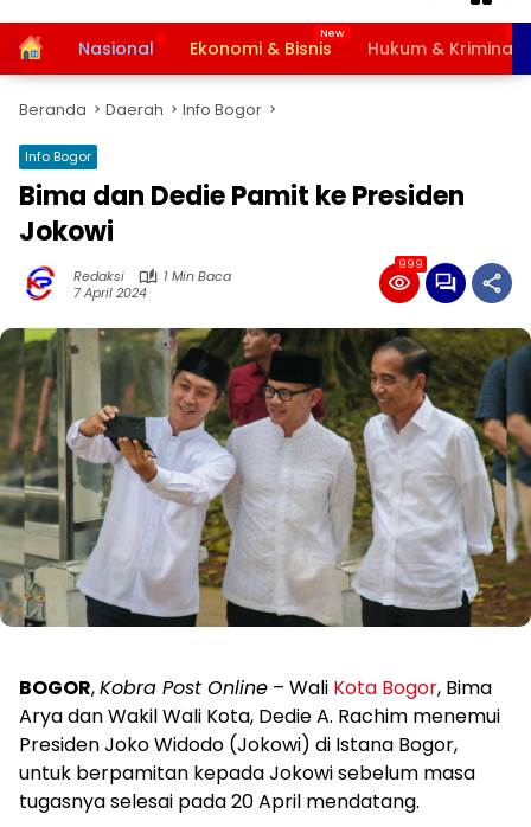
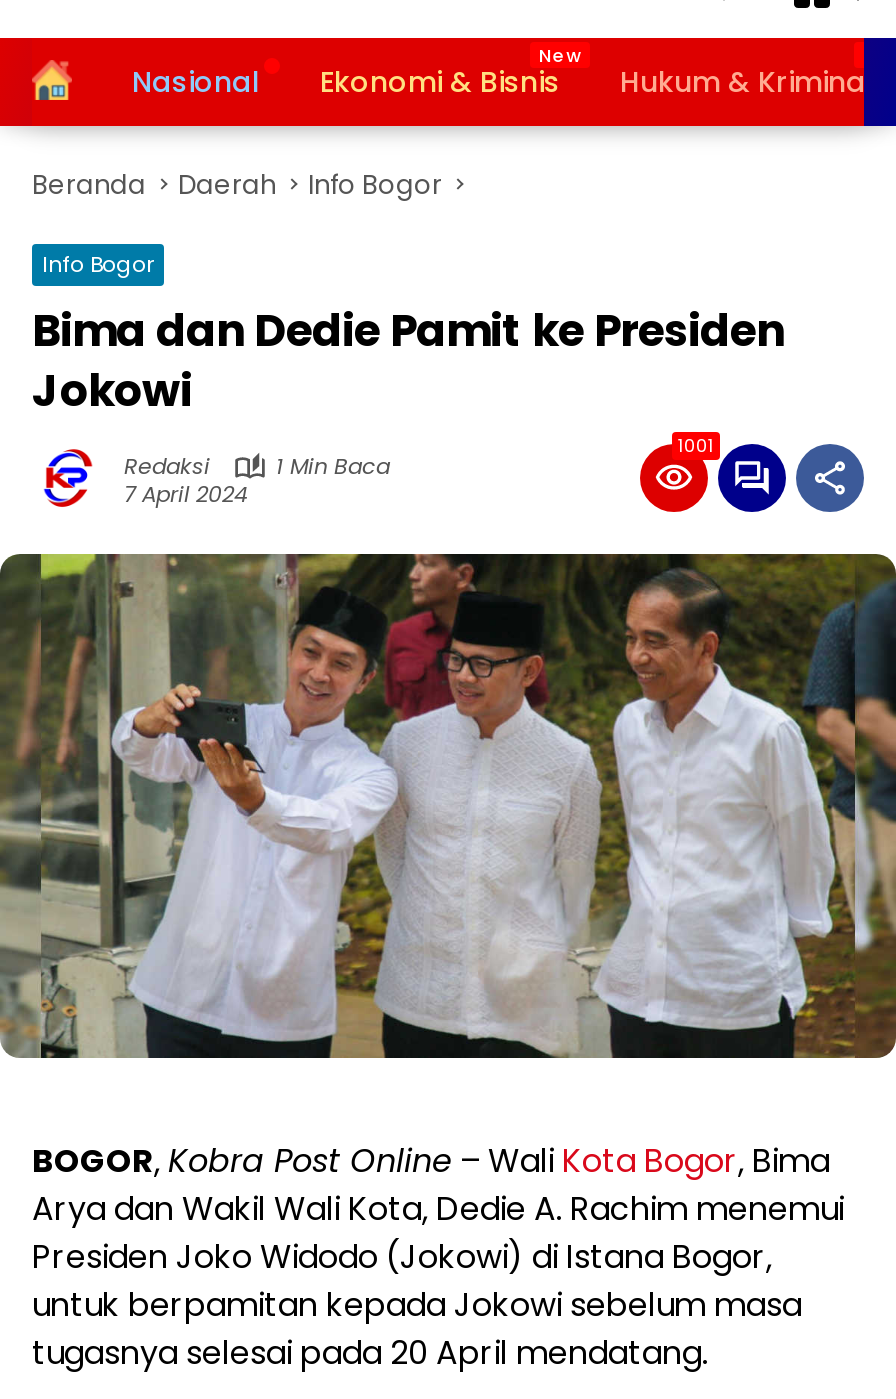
[398,257,423,271] 999 -> [678,434,714,458] 1001

